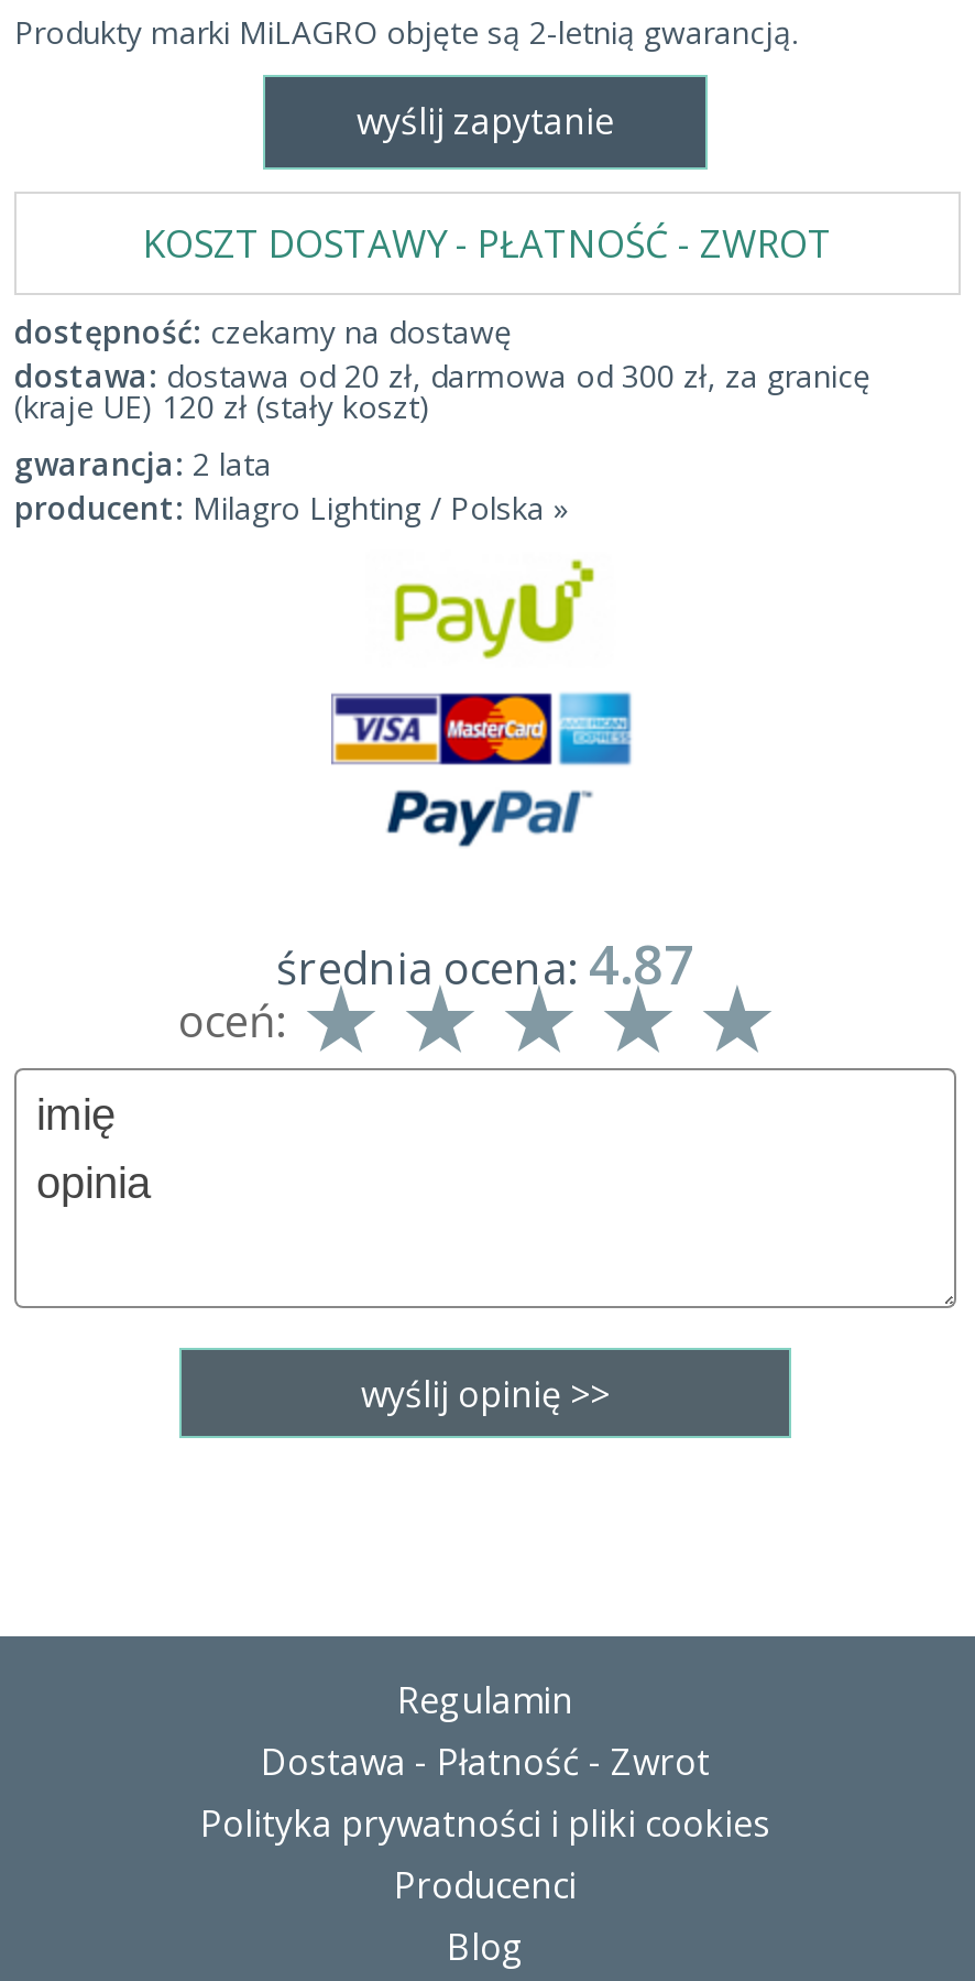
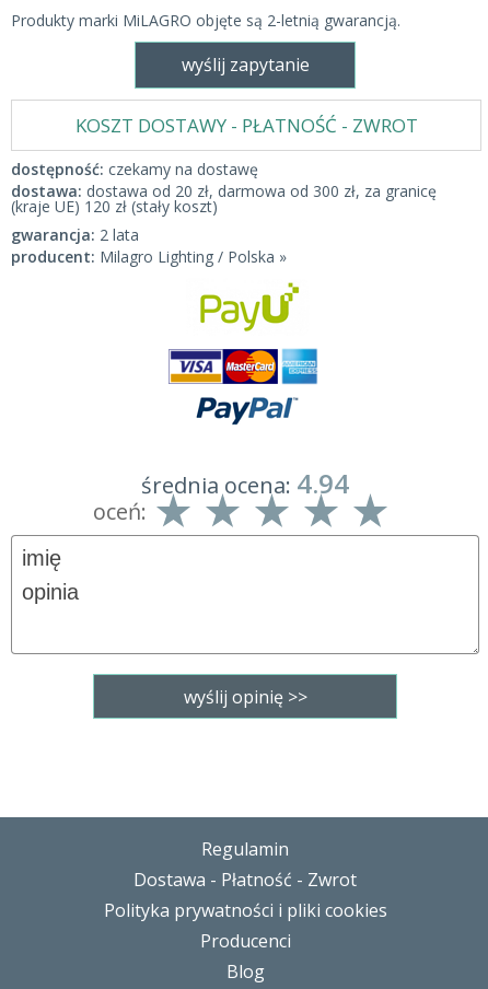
[276,927,694,1000] średnia ocena: 4.87 -> [141,465,349,501] średnia ocena: 4.94

